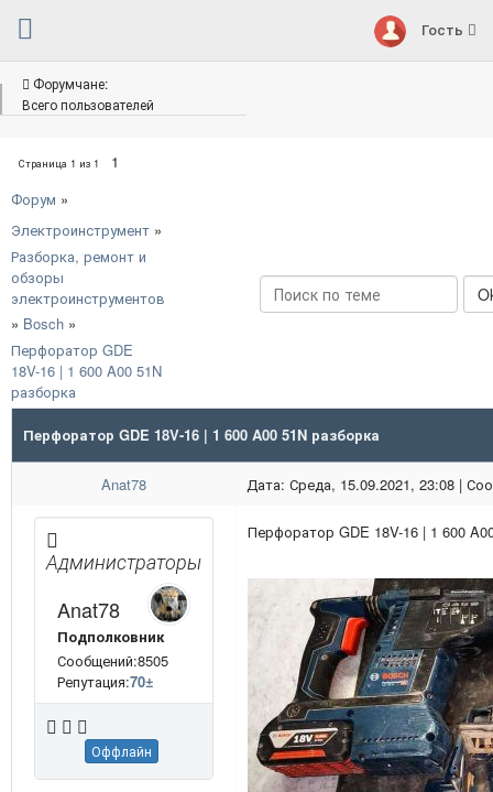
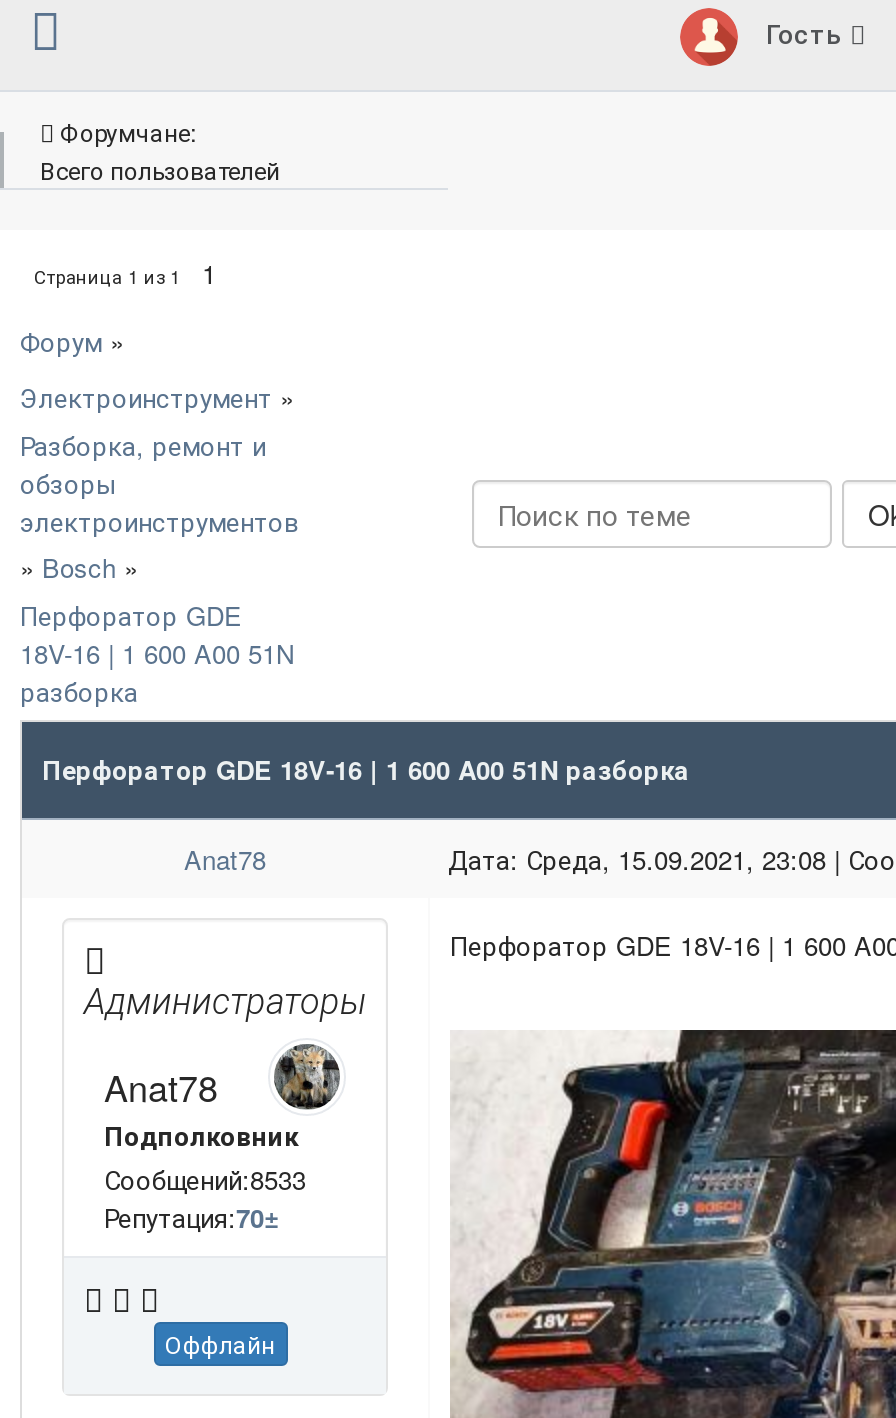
[57,650,168,671] Сообщений:8505 -> [104,1160,306,1198] Сообщений:8533

